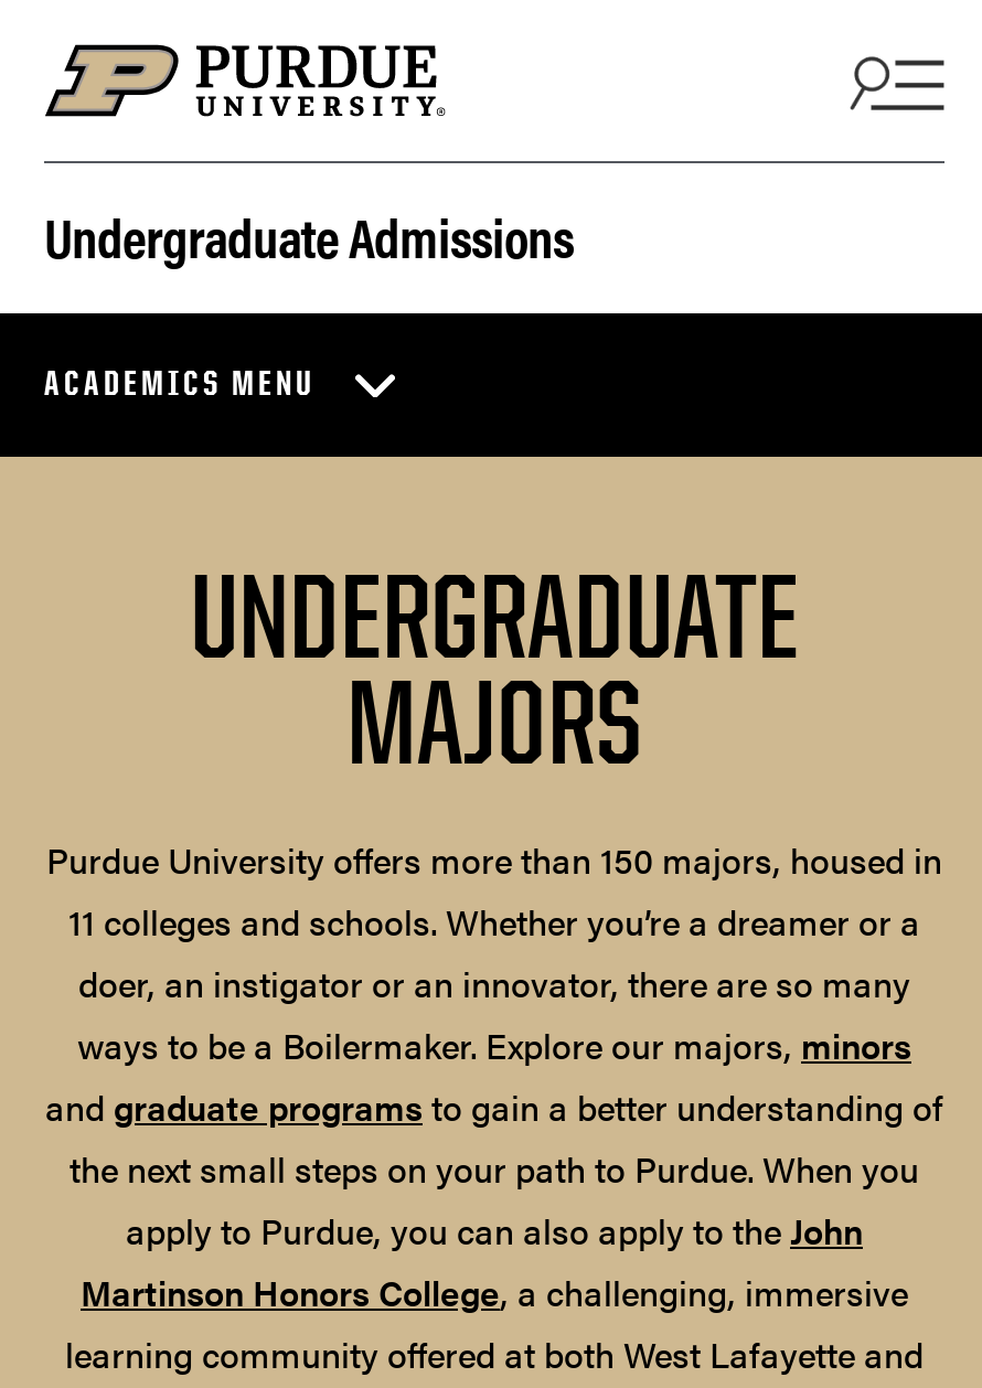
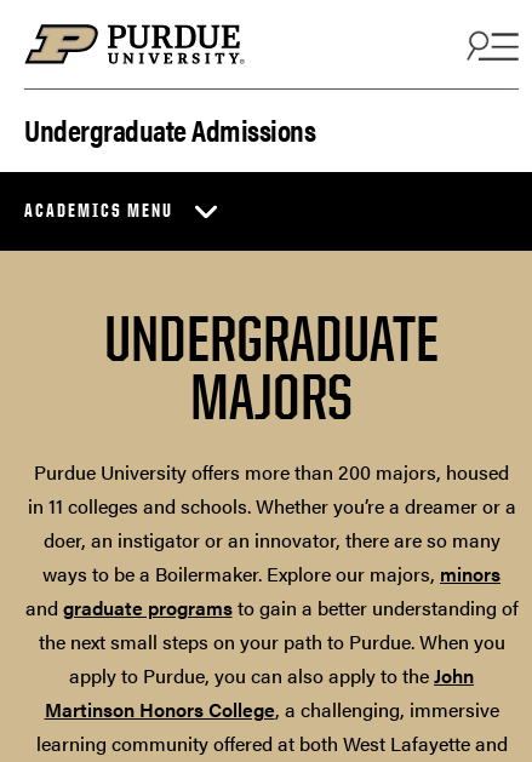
[46,835,942,947] Purdue University offers more than 150 majors, housed in | 11 colleges and schools. Whether you’re a dreamer or a -> [27,458,516,520] Purdue University offers more than 200 majors, housed | in 11 colleges and schools. Whether you’re a dreamer or a

